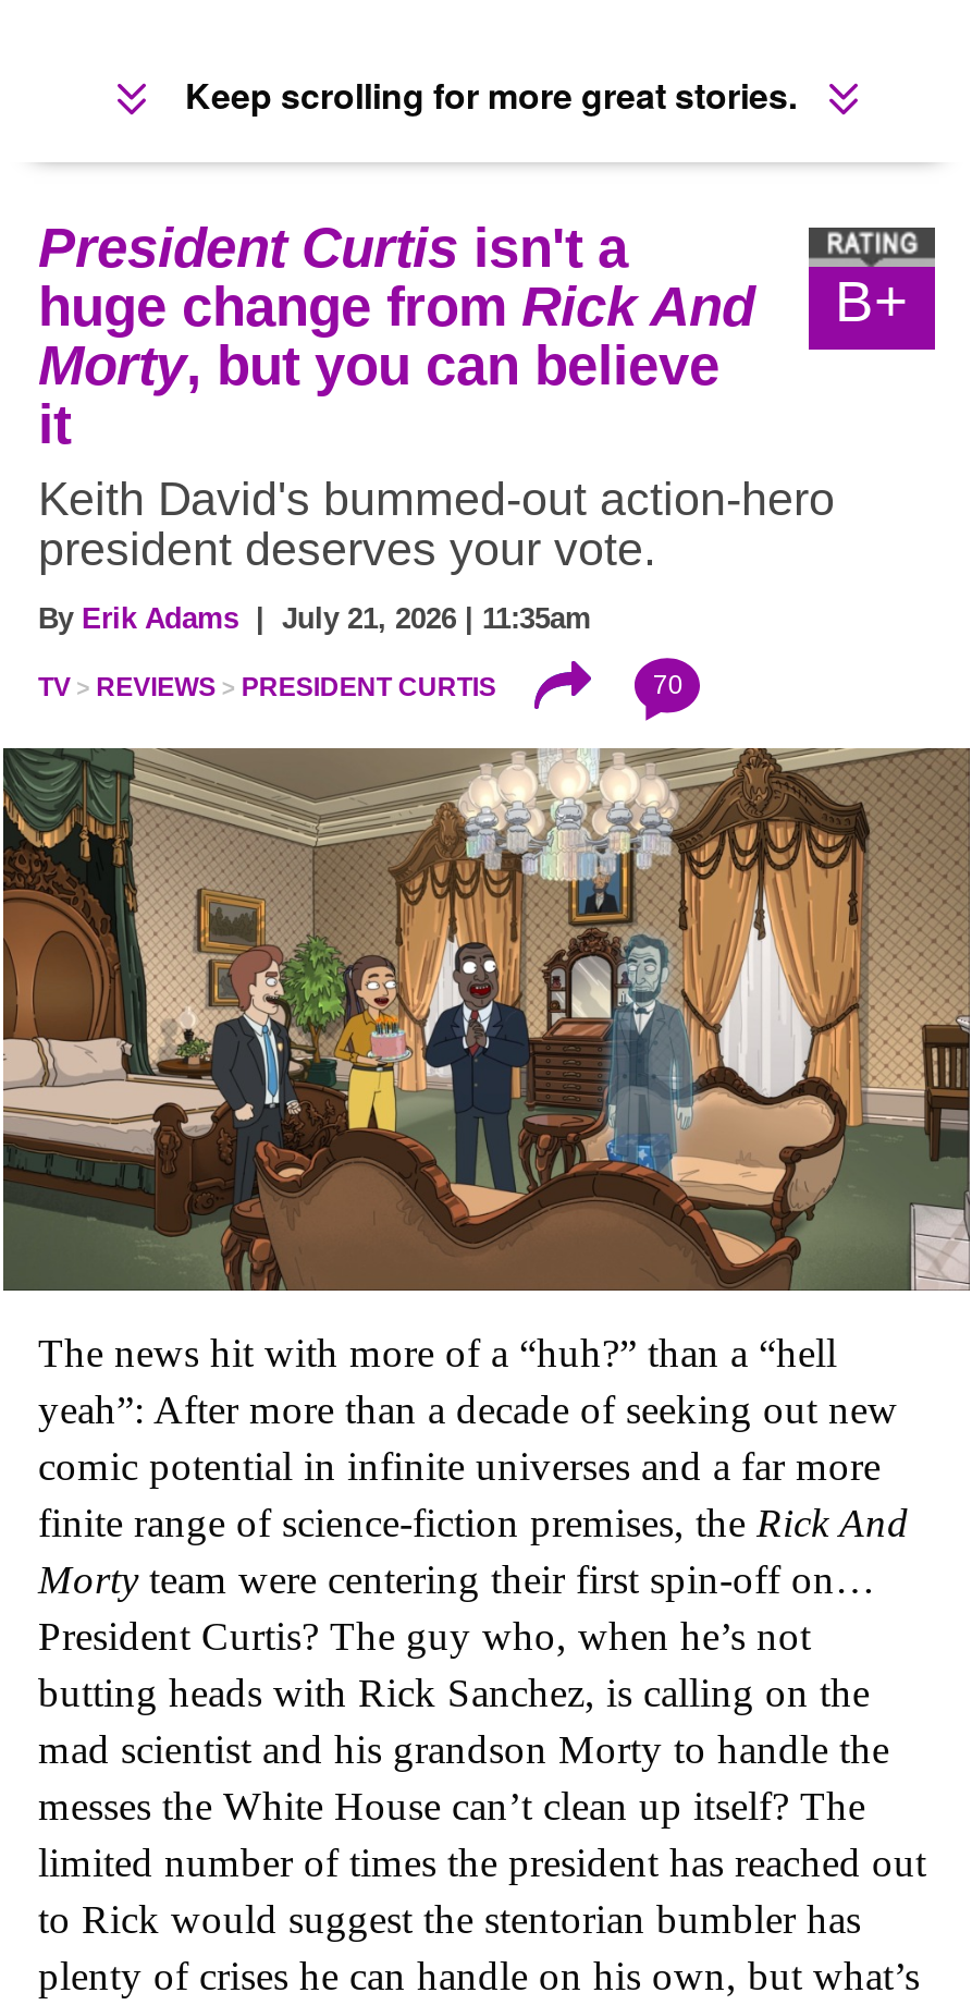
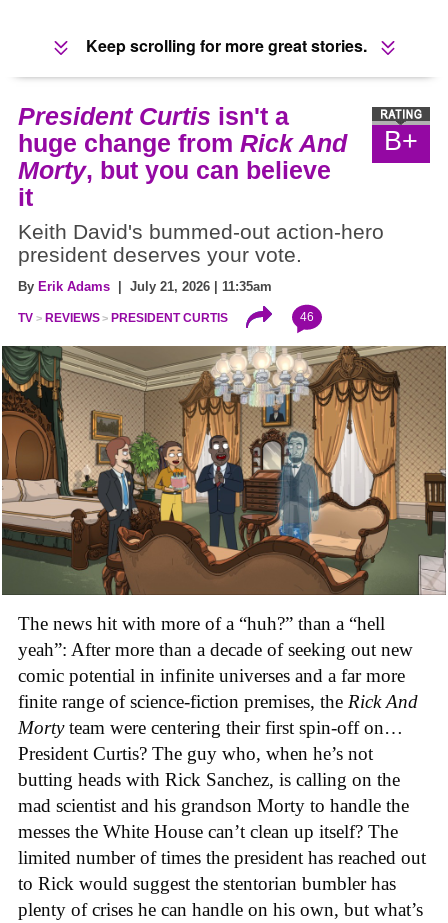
[653,669,683,700] 70 -> [300,310,314,324] 46

